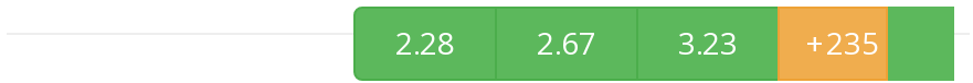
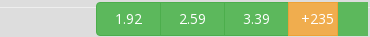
[395,22,738,63] 2.28 | 2.67 | 3.23 -> [115,9,270,28] 1.92 | 2.59 | 3.39

